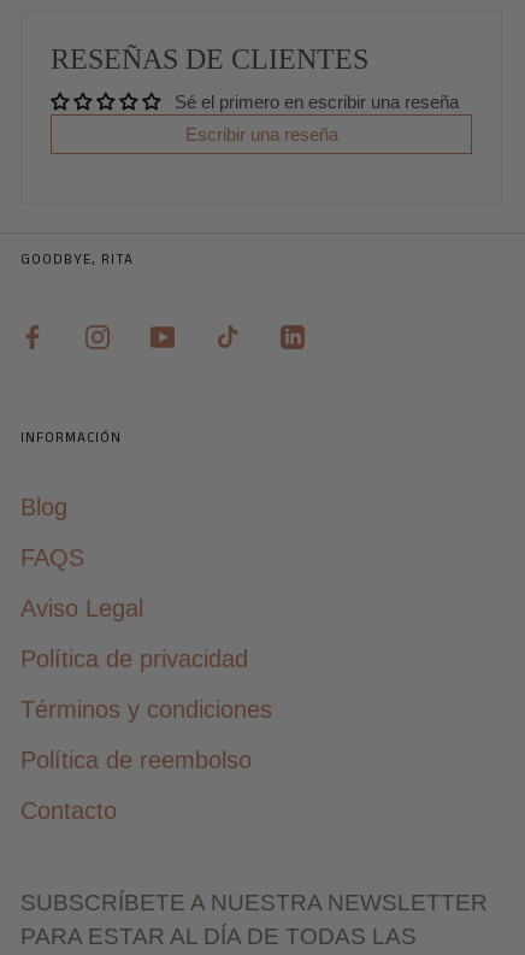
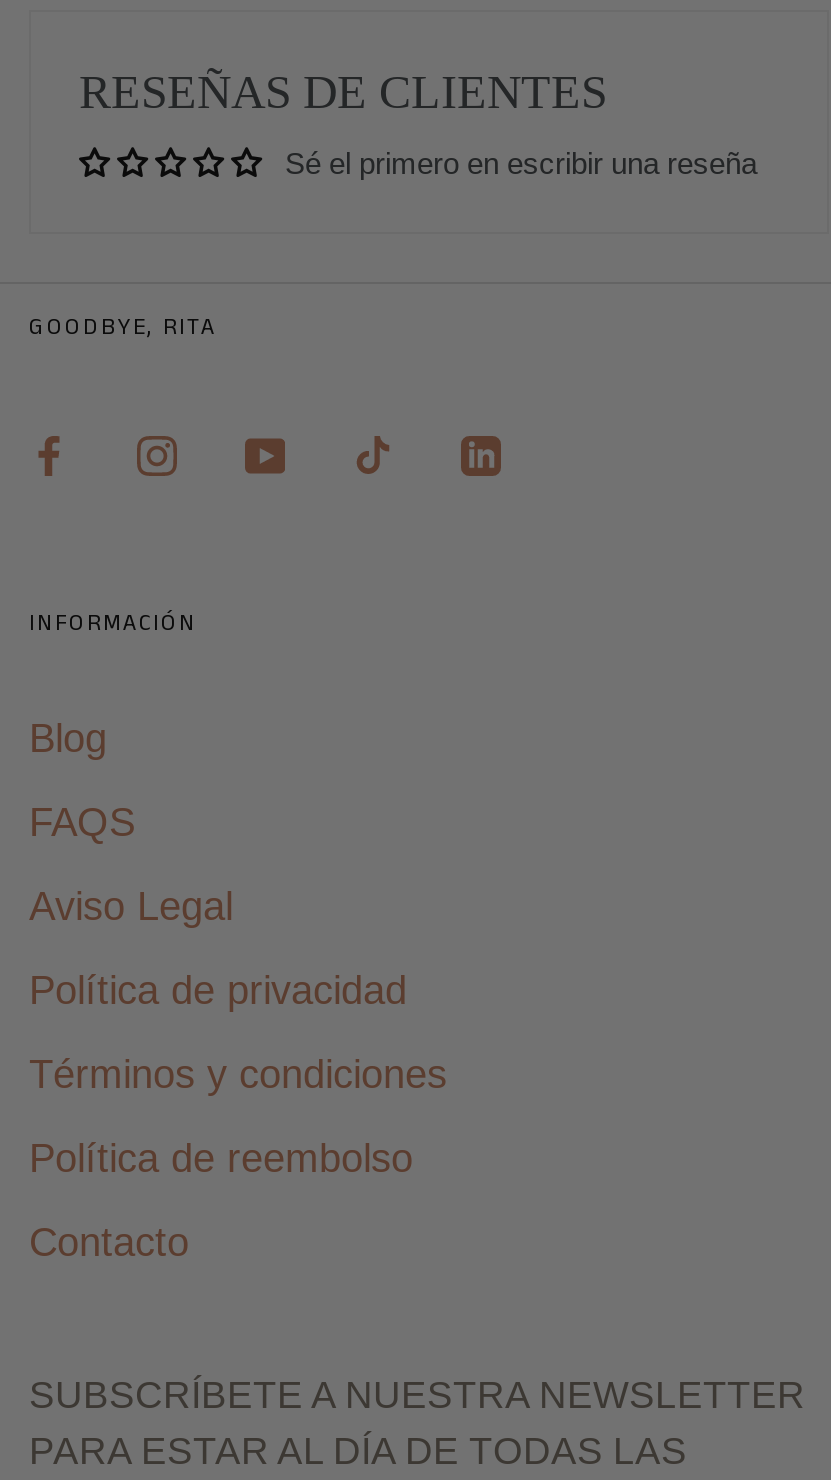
[185,124,338,144] Escribir una reseña -> none

